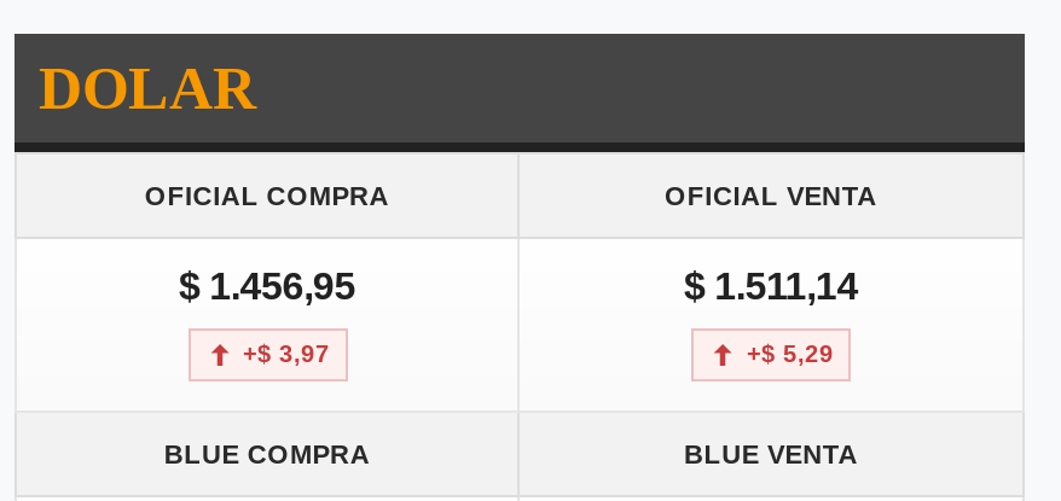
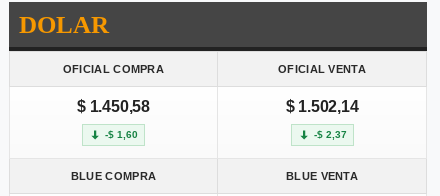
[179,267,355,308] $ 1.456,95 -> [77,98,150,115] $ 1.450,58
[684,267,858,308] $ 1.511,14 -> [285,98,358,115] $ 1.502,14
[243,342,330,368] +$ 3,97 -> [105,129,138,140] -$ 1,60
[747,342,834,368] +$ 5,29 -> [313,129,346,140] -$ 2,37

